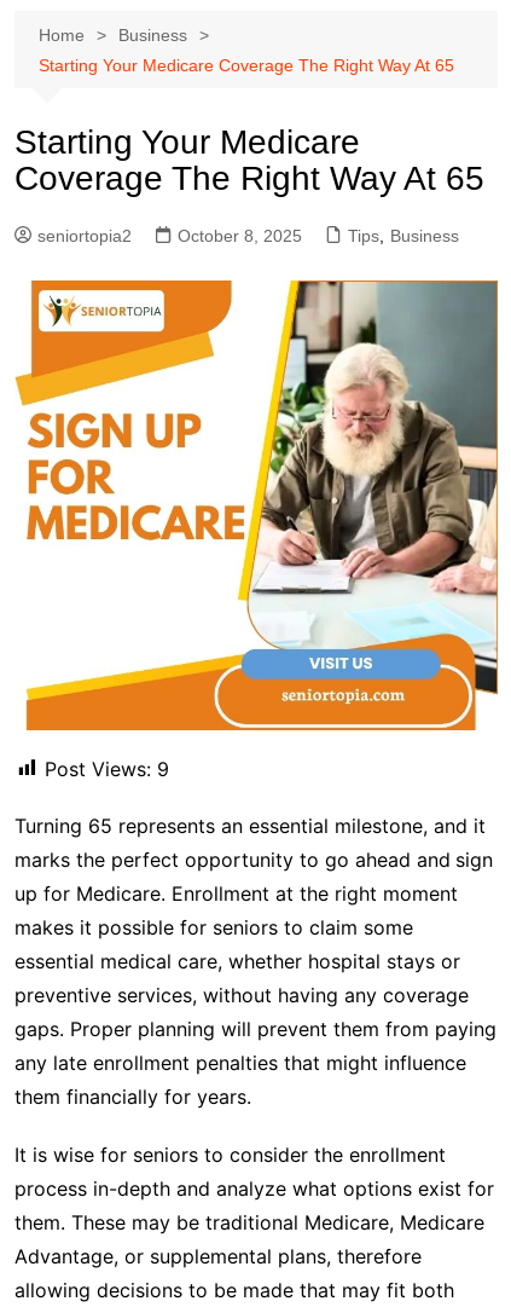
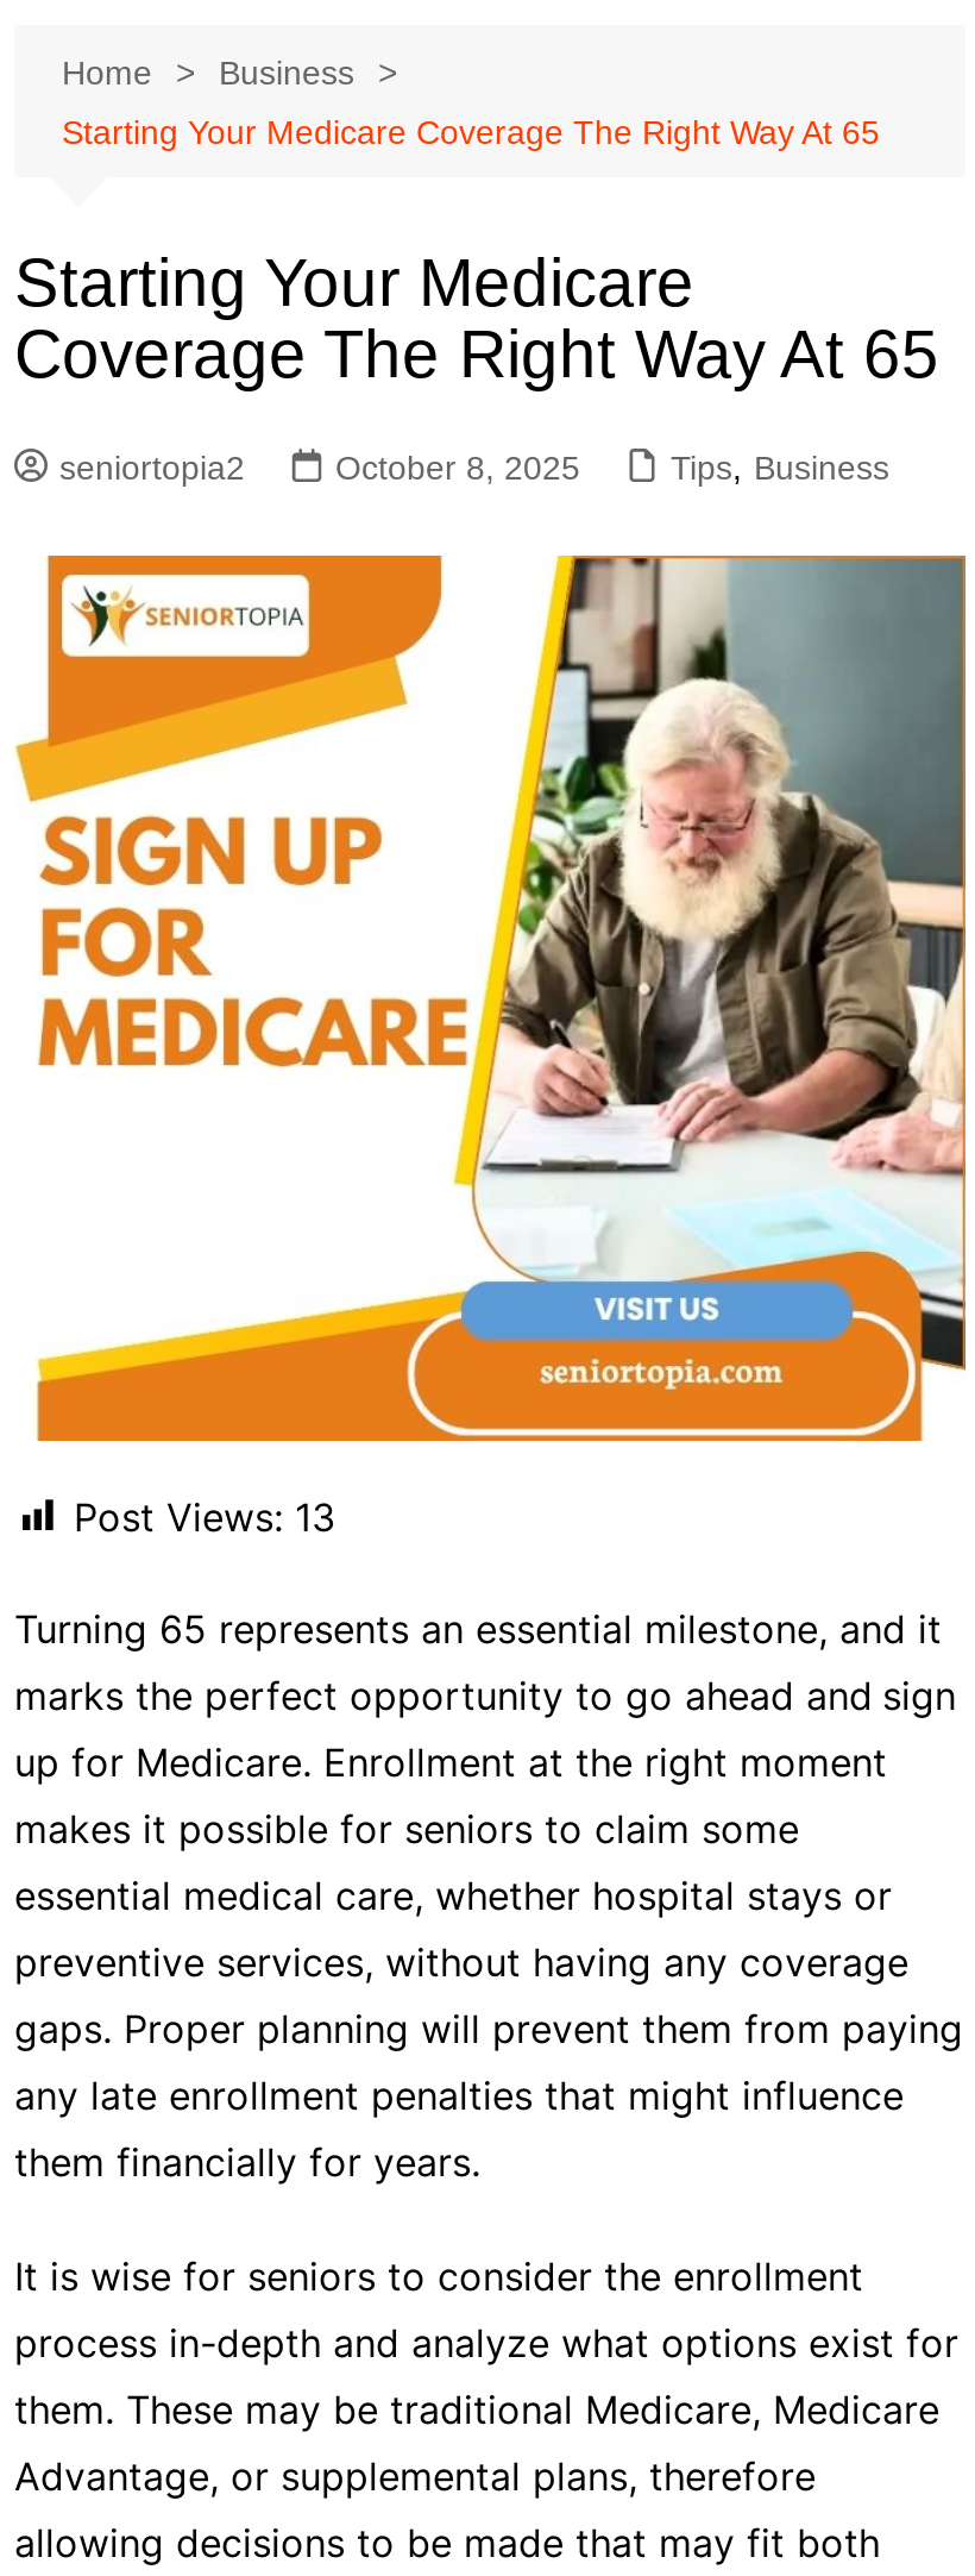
[45,756,169,780] Post Views: 9 -> [74,1492,335,1540] Post Views: 13

